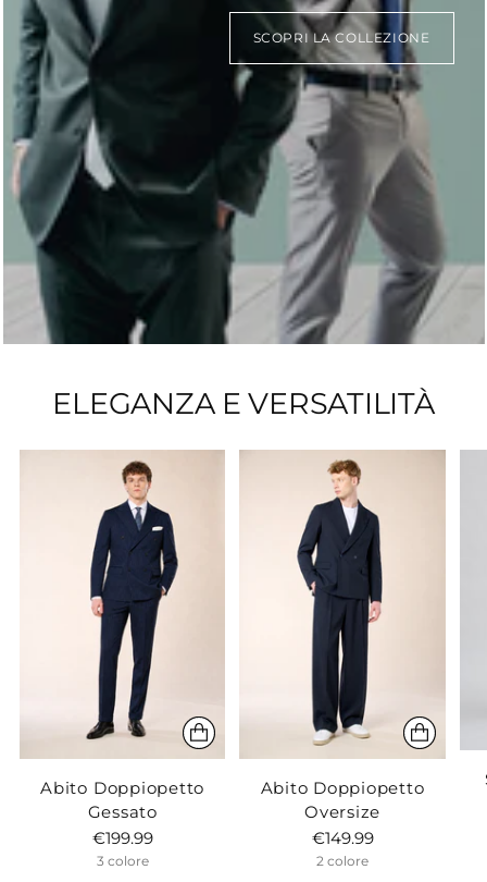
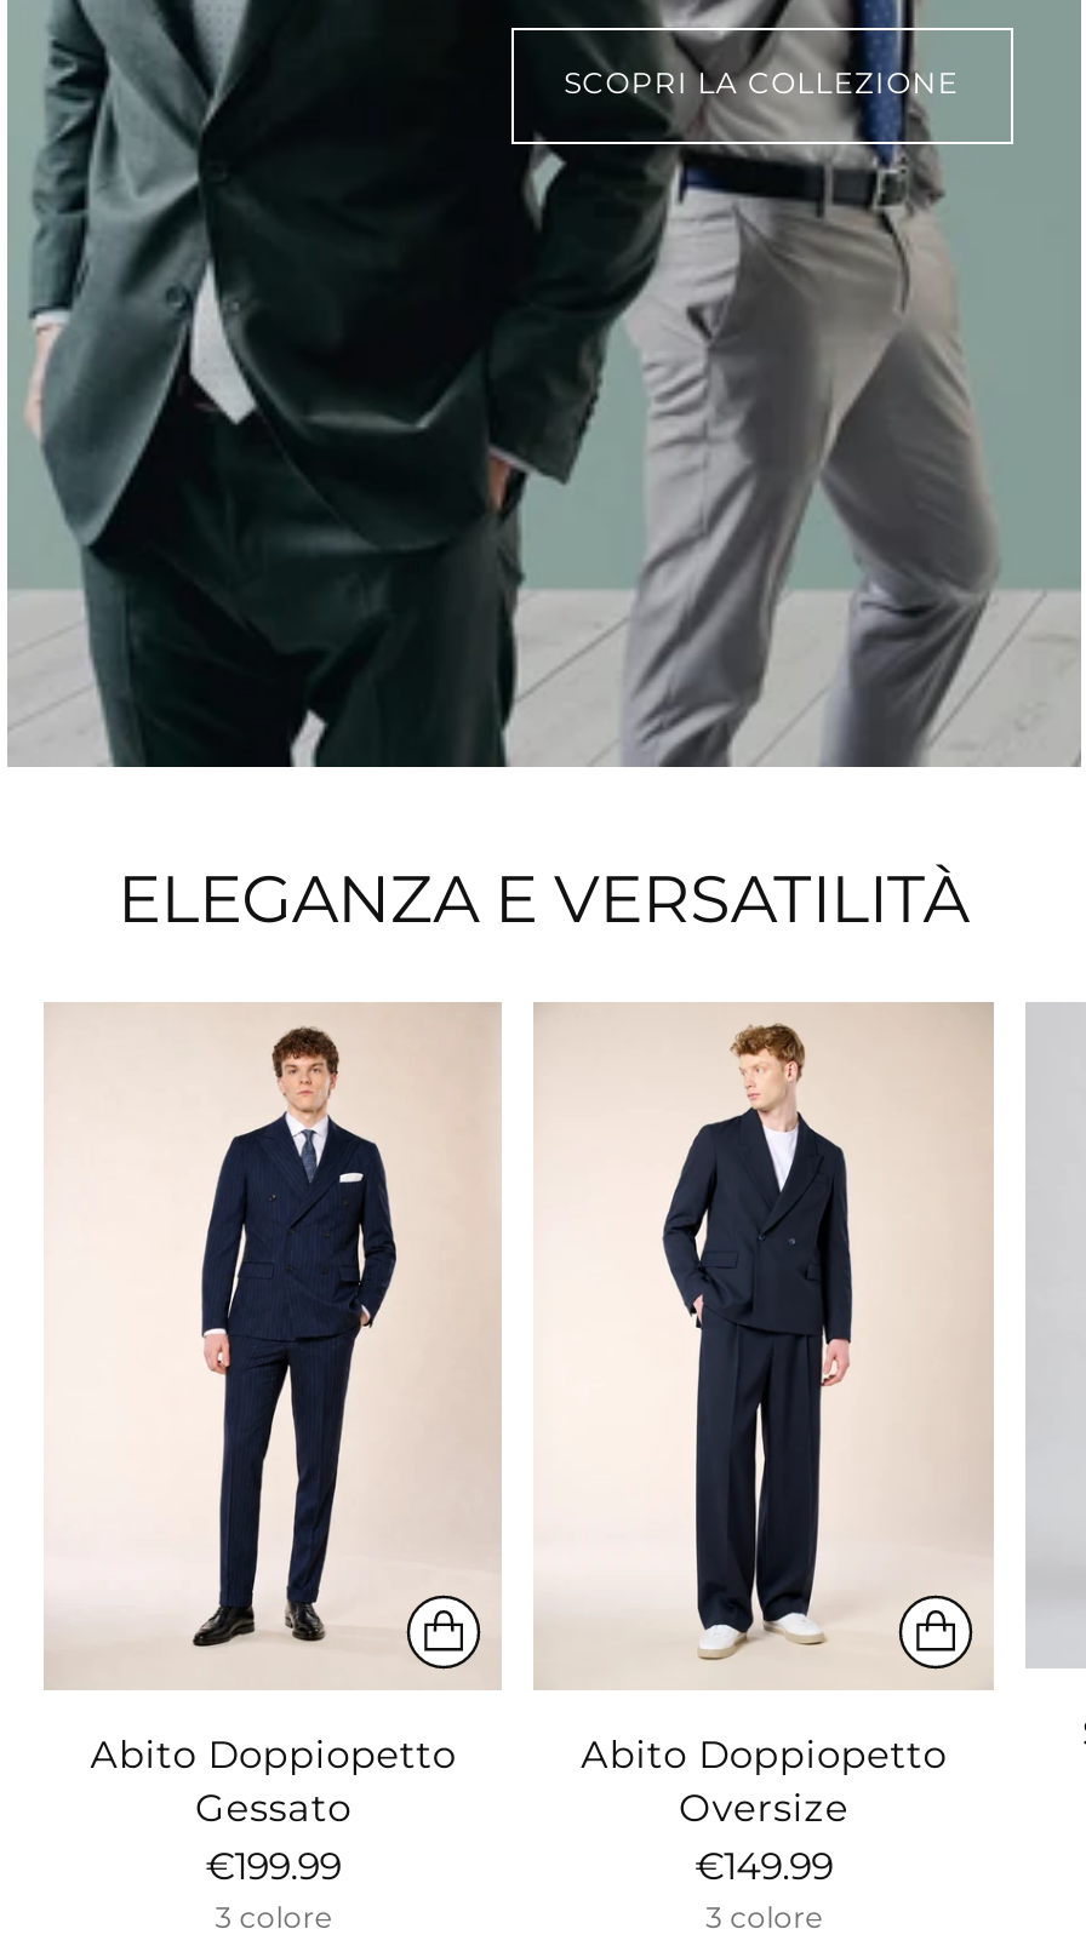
[316,854,369,869] 2 colore -> [706,1900,822,1934] 3 colore

